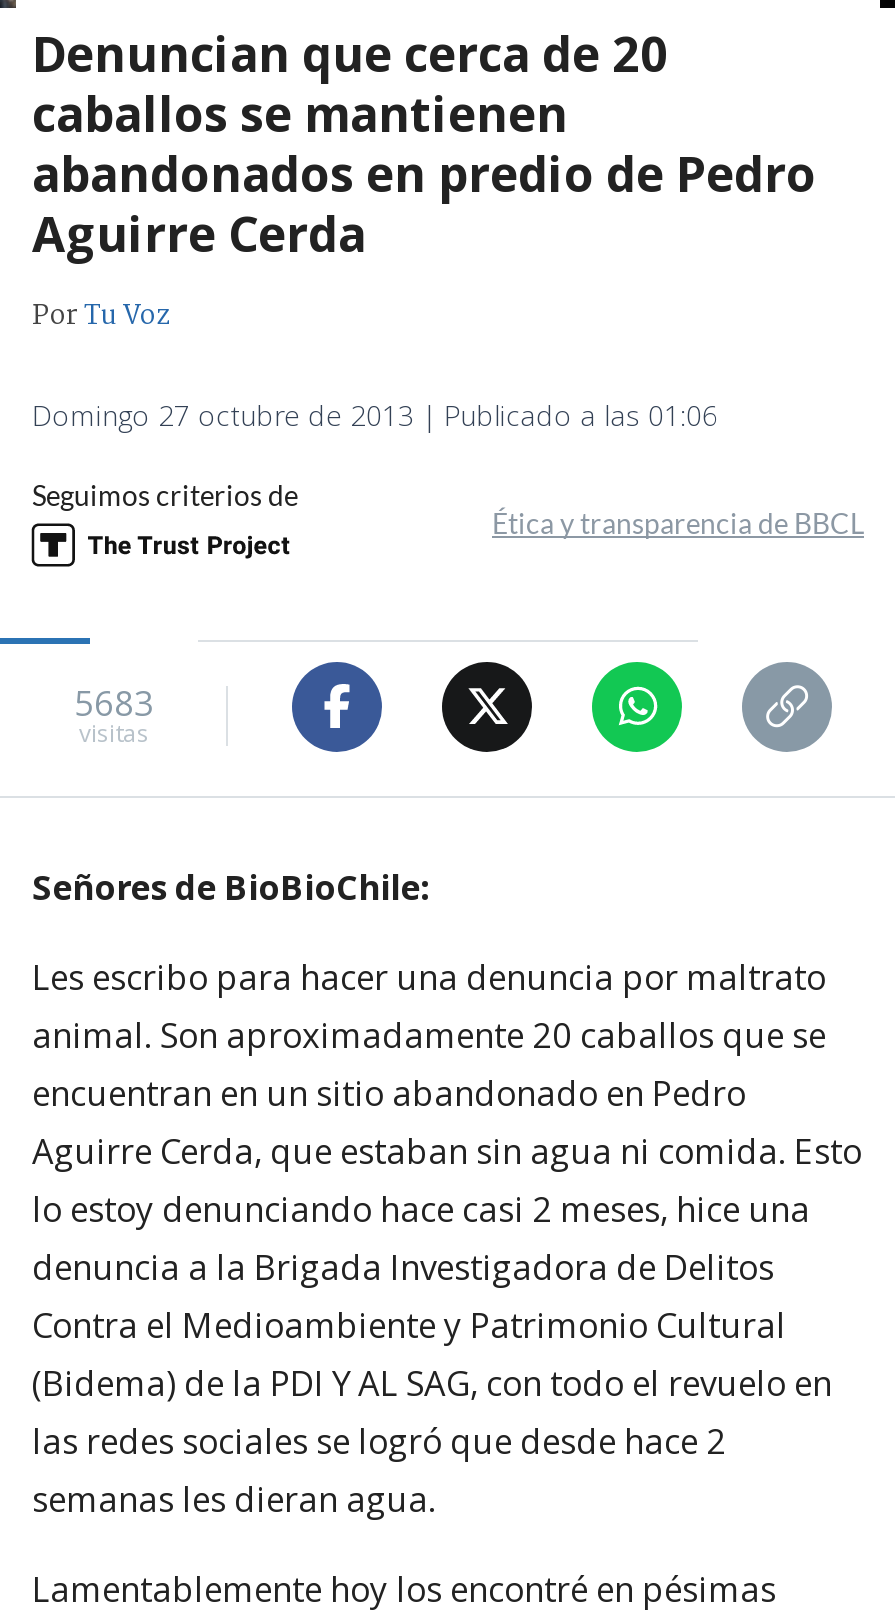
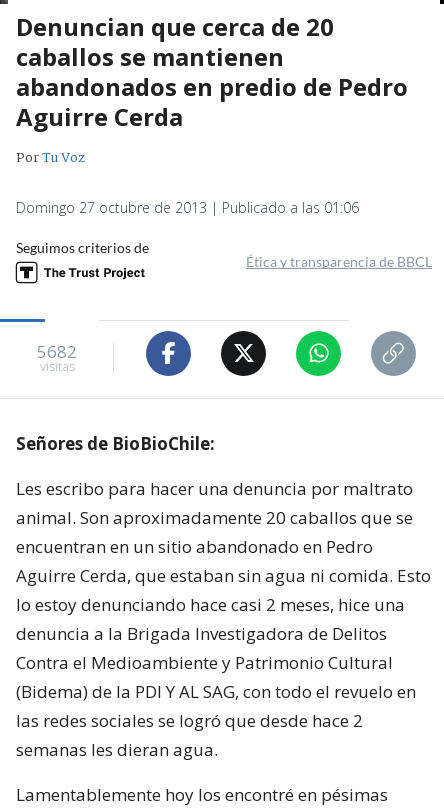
[74,681,154,727] 5683 -> [37,340,77,363] 5682

